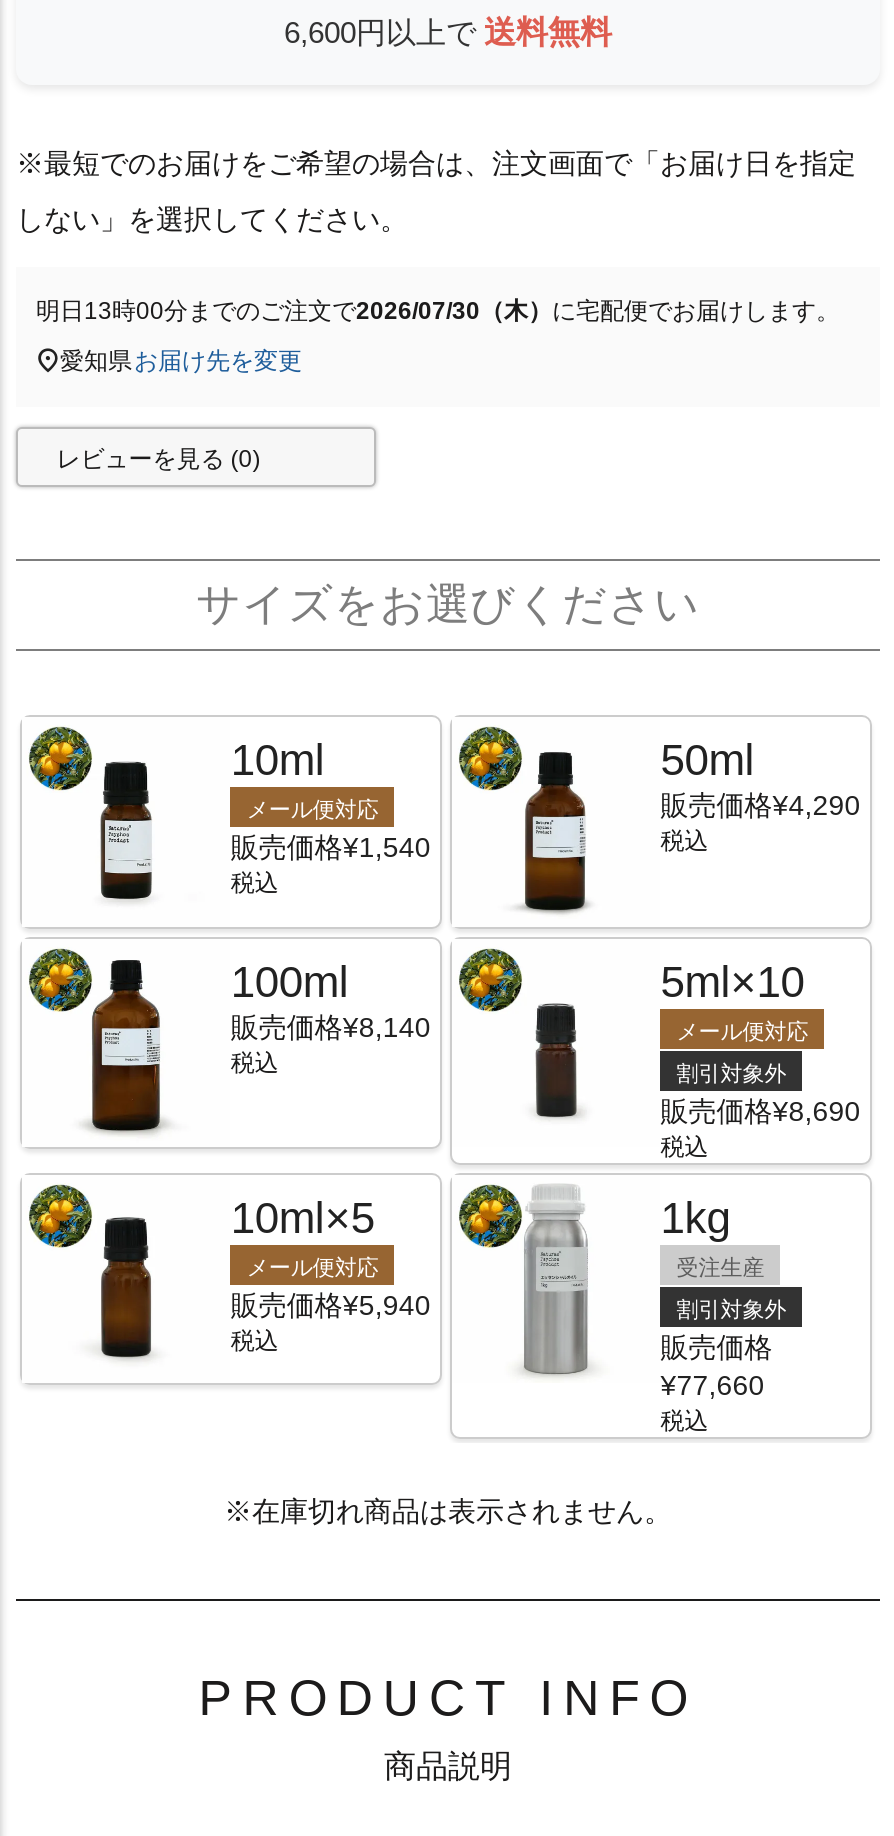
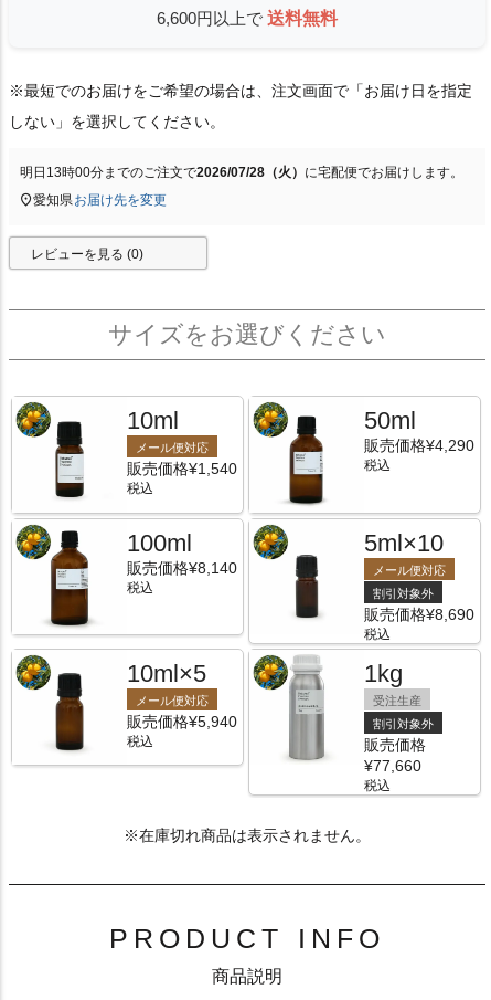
[36,296,840,324] 明日13時00分までのご注文で2026/07/30（木）に宅配便でお届けします。 -> [20,164,463,180] 明日13時00分までのご注文で2026/07/28（火）に宅配便でお届けします。

